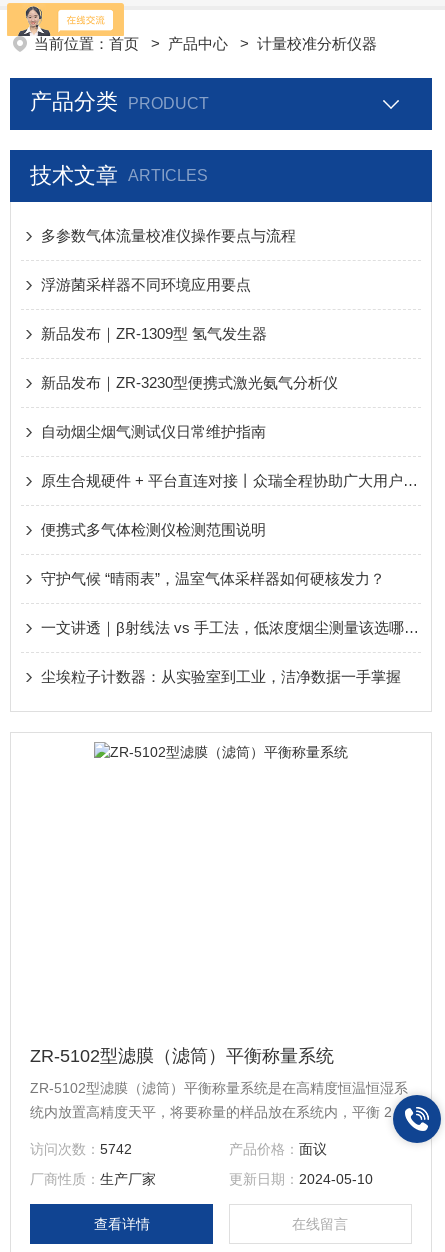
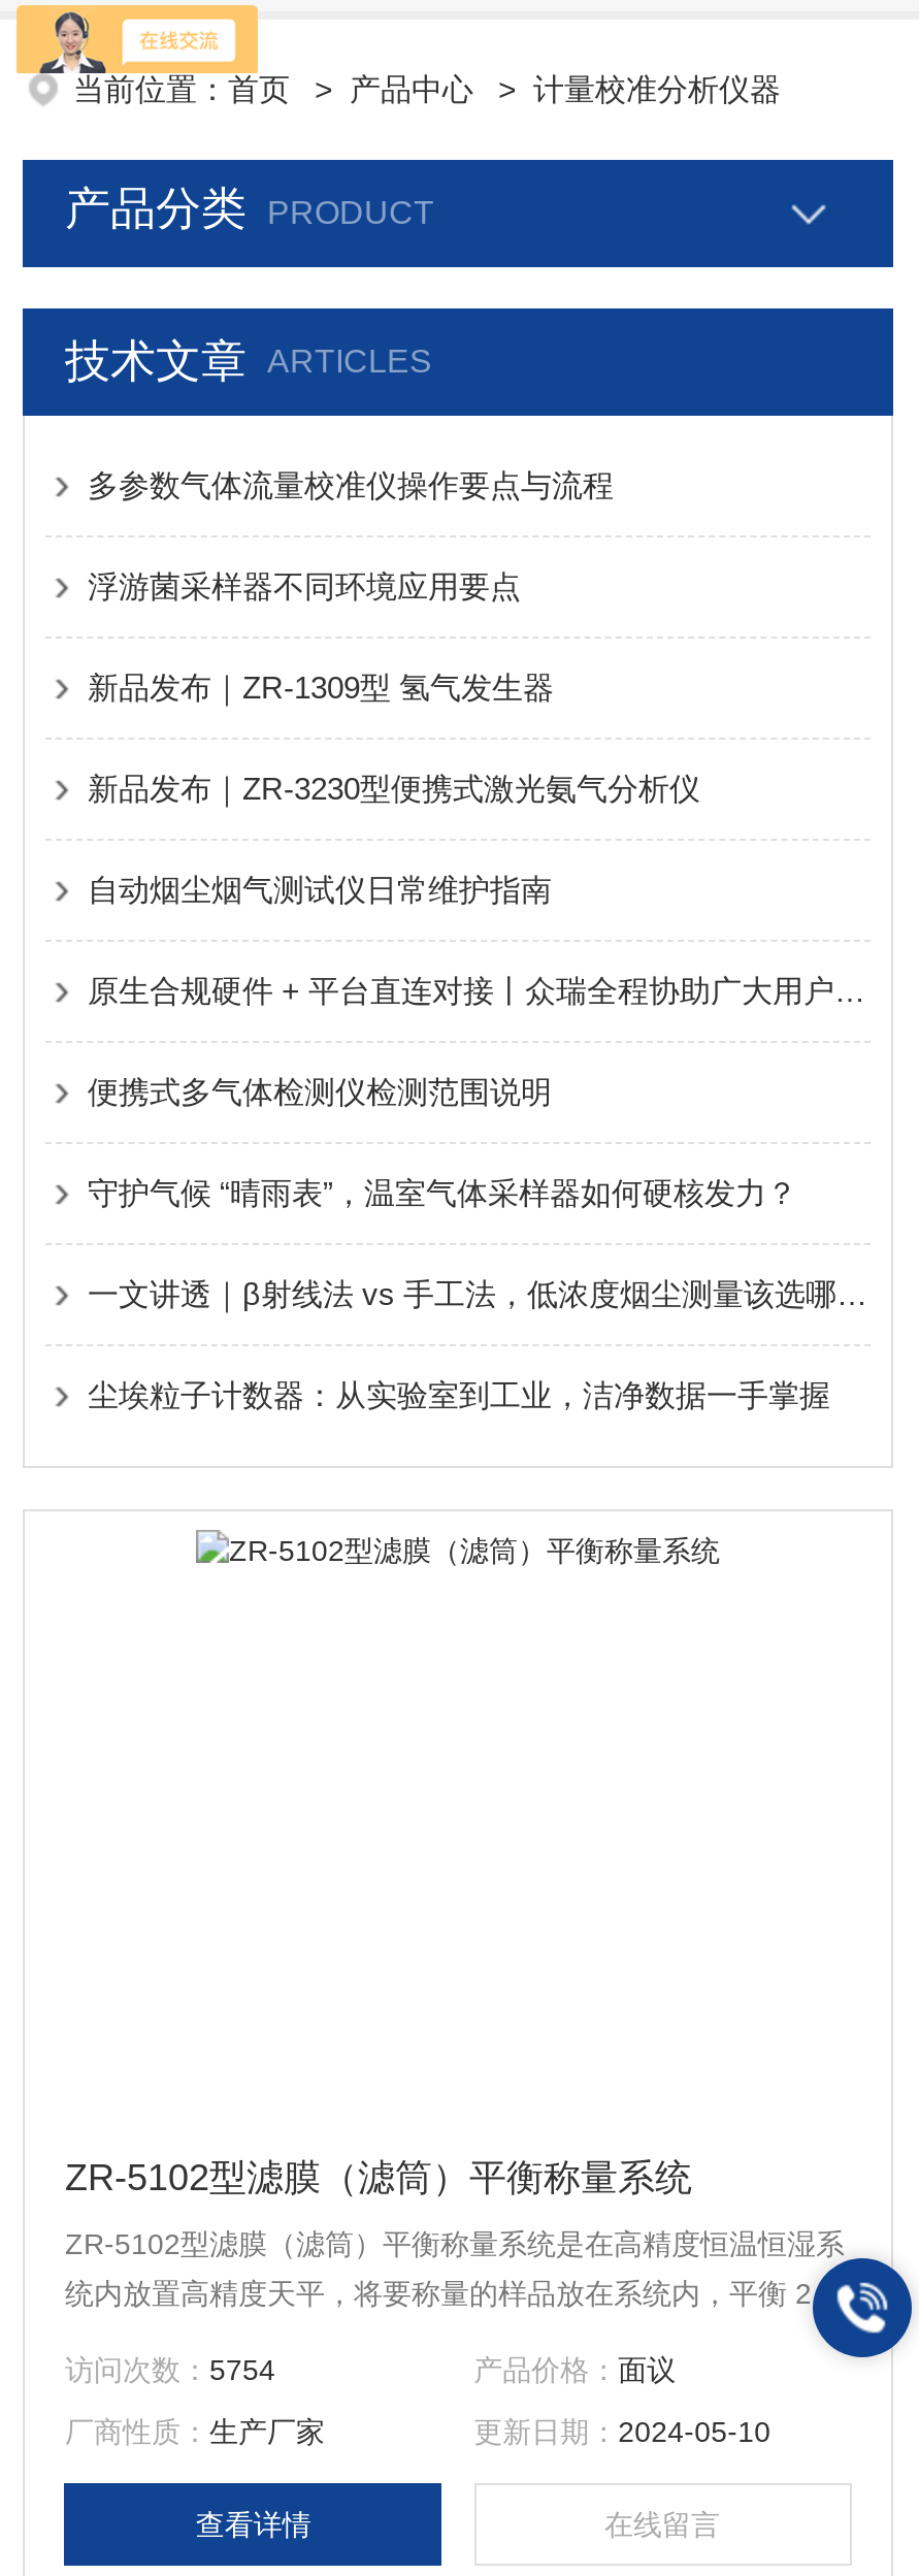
[30,1141,132,1157] 访问次数：5742 -> [65,2353,275,2386] 访问次数：5754

